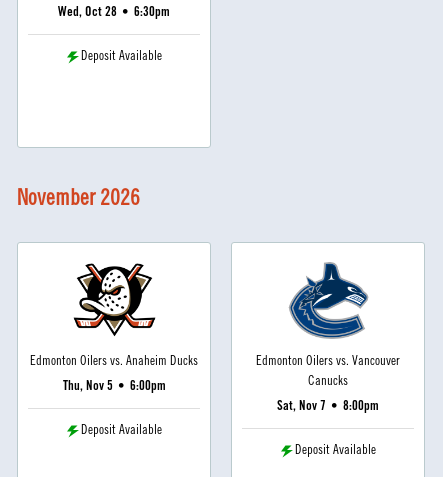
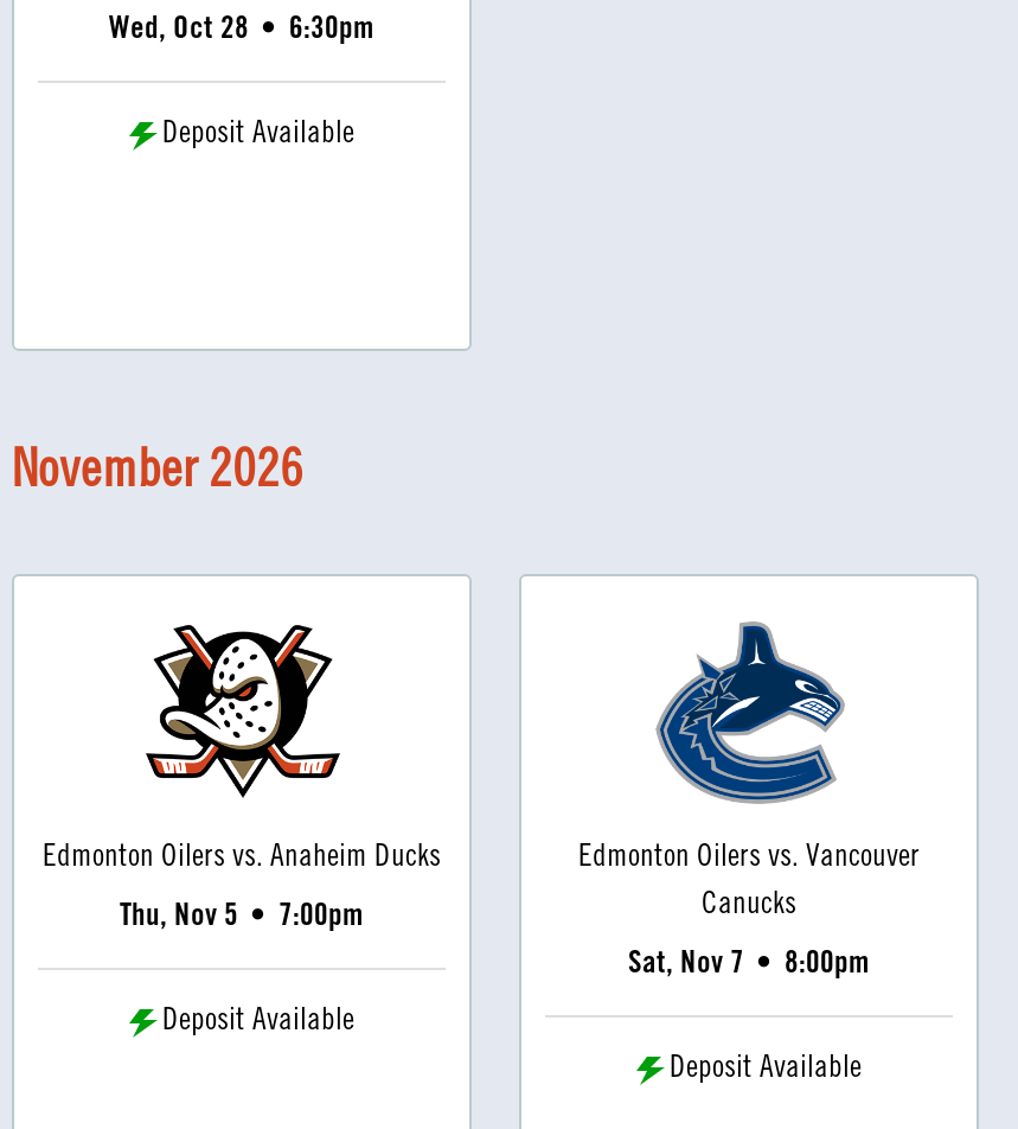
[62,381,165,394] Thu, Nov 5 • 6:00pm -> [120,904,364,935] Thu, Nov 5 • 7:00pm

